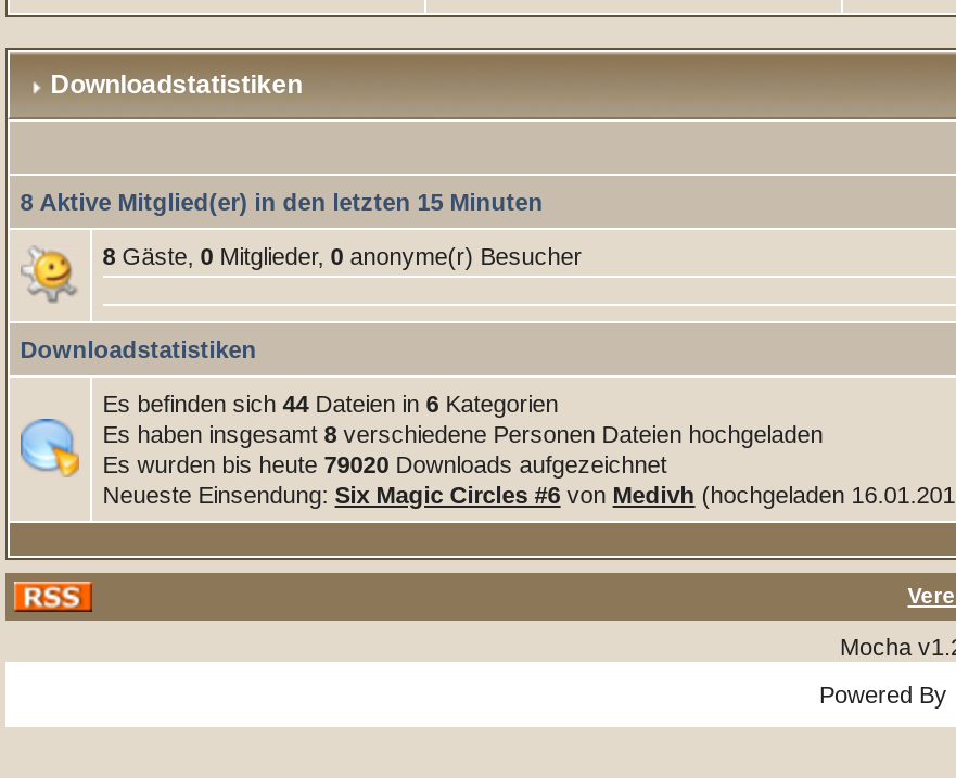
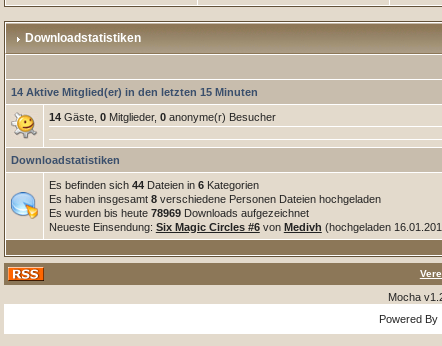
[20,189,543,215] 8 Aktive Mitglied(er) in den letzten 15 Minuten -> [11,86,258,98] 14 Aktive Mitglied(er) in den letzten 15 Minuten
[103,243,582,269] 8 Gäste, 0 Mitglieder, 0 anonyme(r) Besucher -> [49,111,276,123] 14 Gäste, 0 Mitglieder, 0 anonyme(r) Besucher
[103,451,667,477] Es wurden bis heute 79020 Downloads aufgezeichnet -> [49,207,309,219] Es wurden bis heute 78969 Downloads aufgezeichnet

